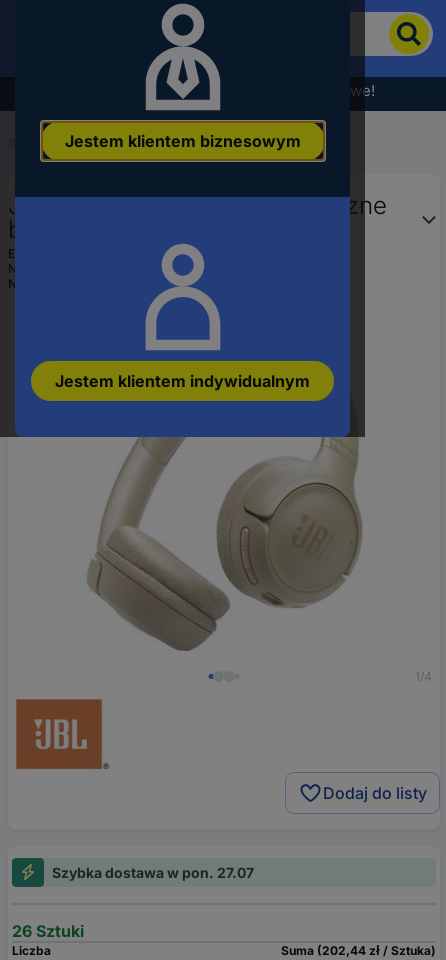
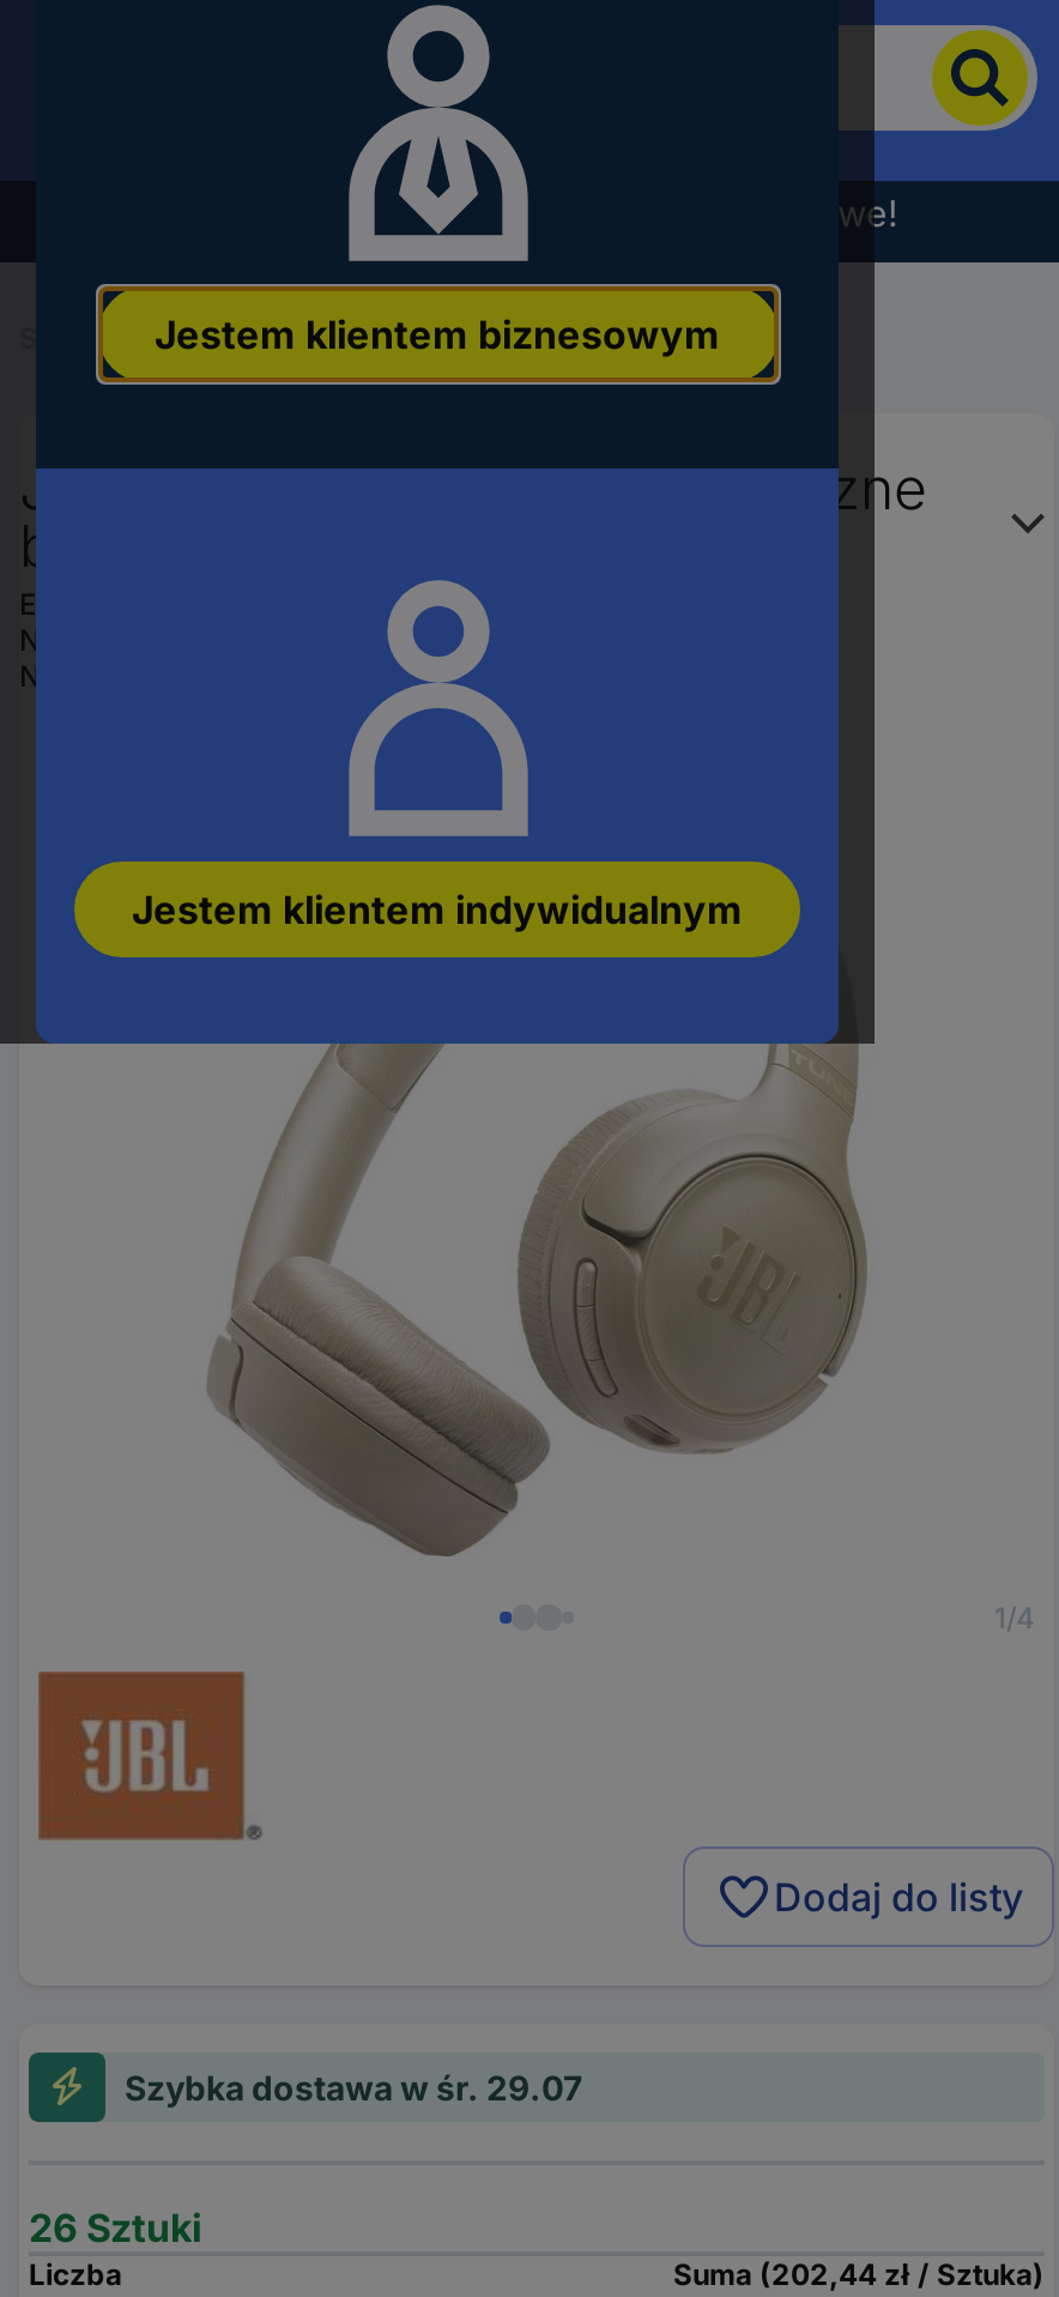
[52,863,254,880] Szybka dostawa w pon. 27.07 -> [125,2066,582,2106] Szybka dostawa w śr. 29.07

